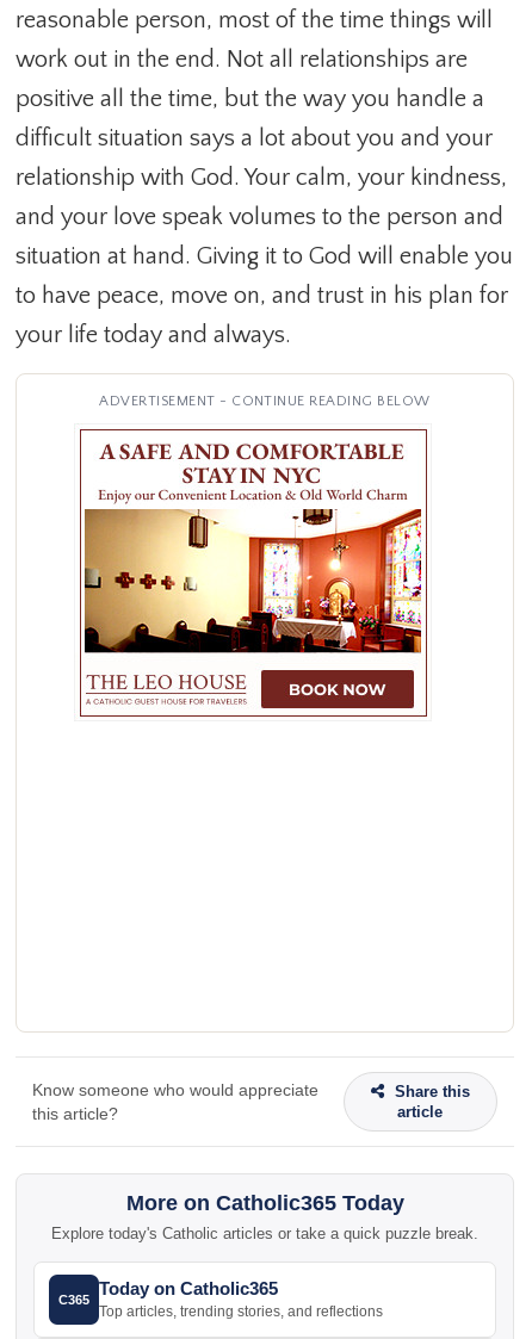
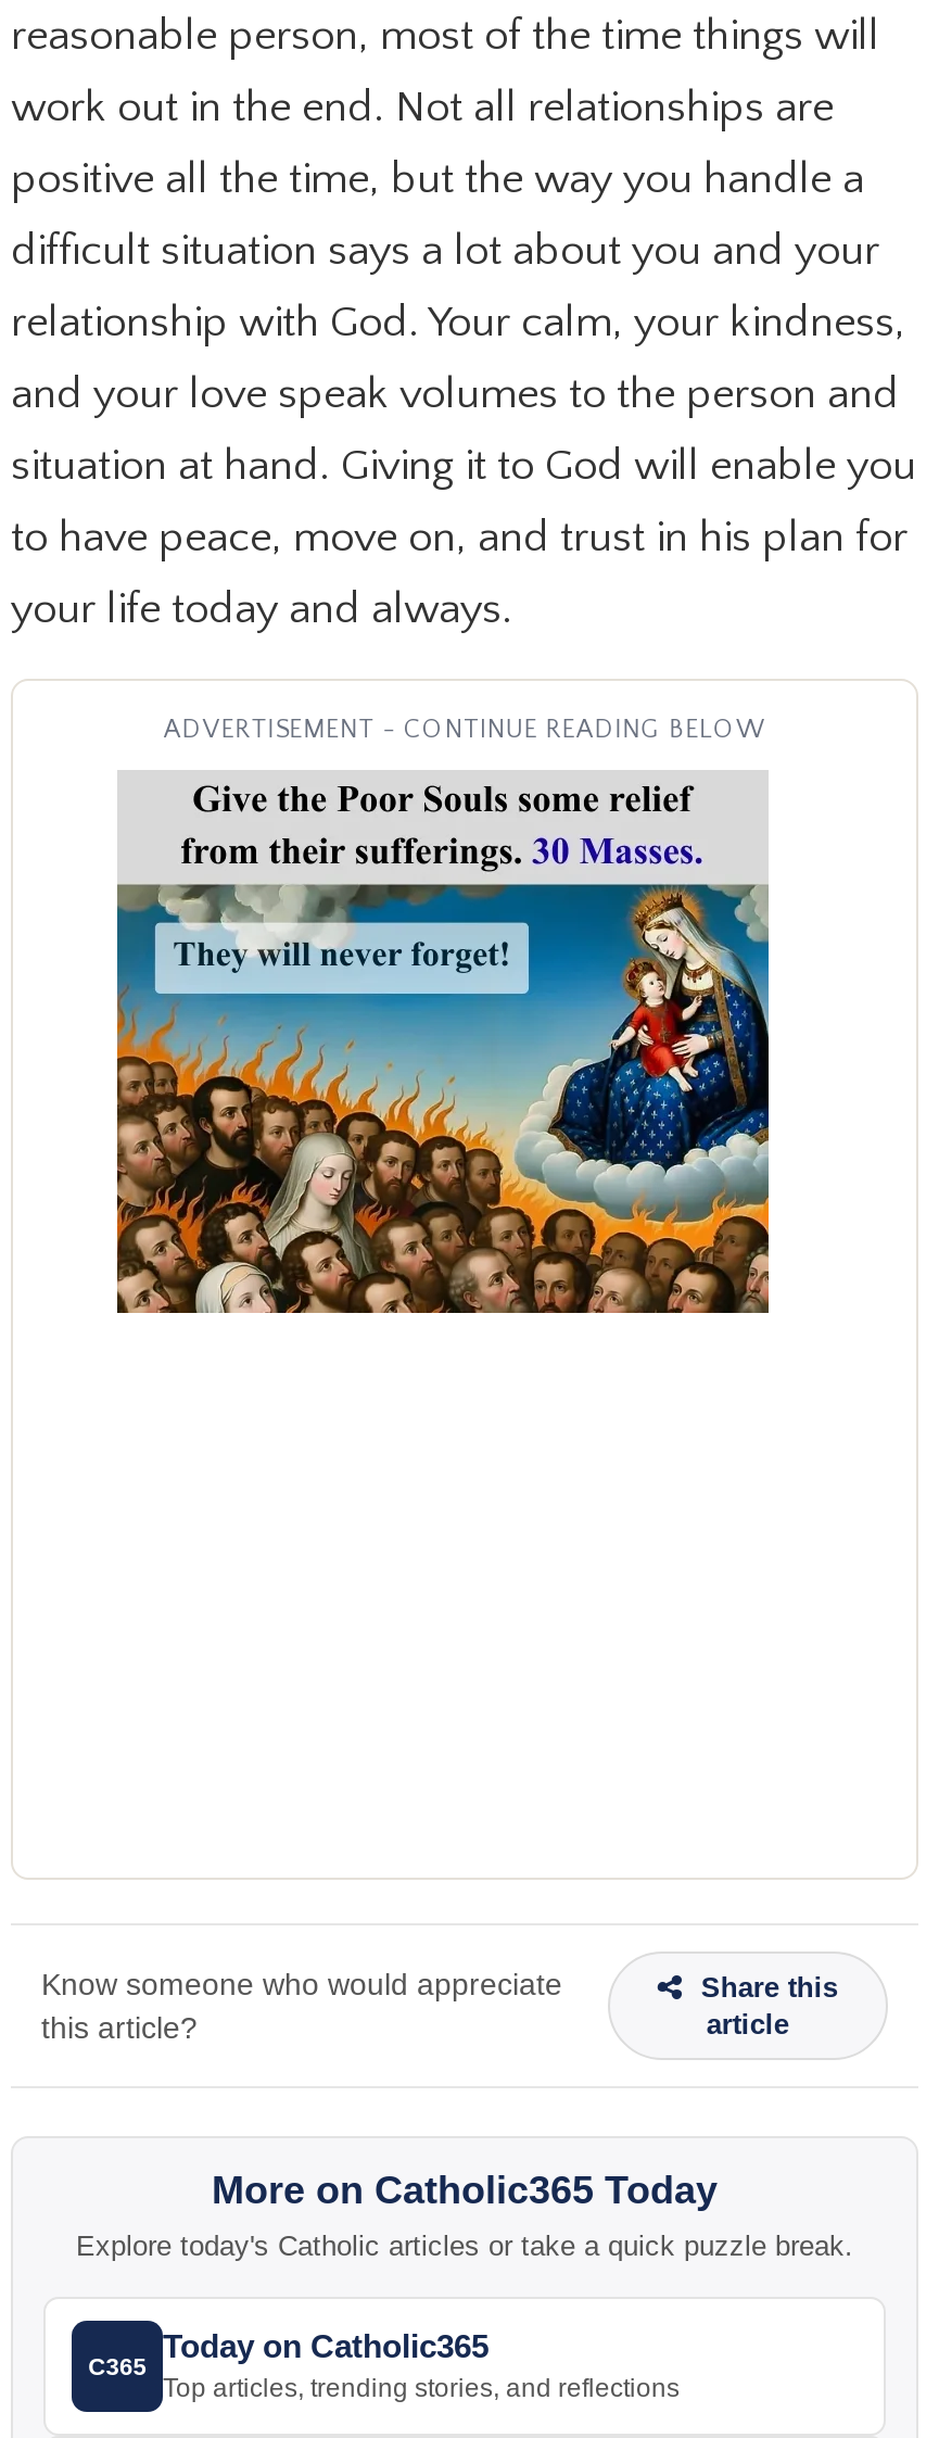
[74,426,432,721] [image] -> [115,772,771,1315] [image]

